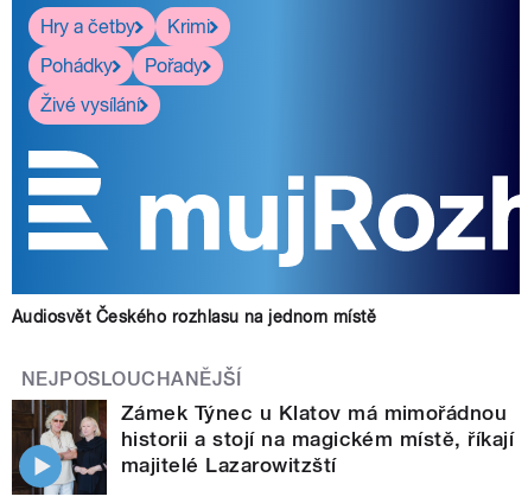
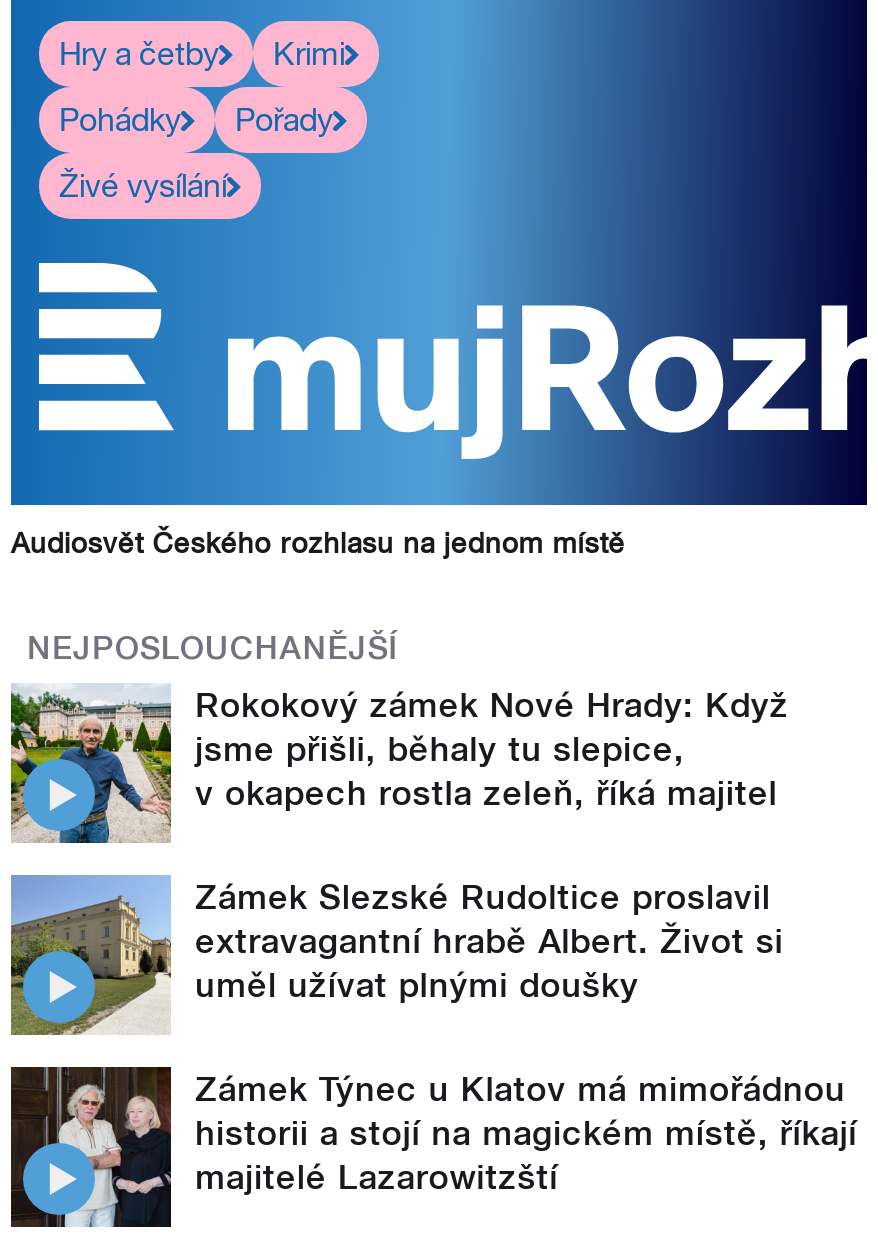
none -> [9,683,789,1005] [image] | Rokokový zámek Nové Hrady: Když | jsme přišli, běhaly tu slepice, | v okapech rostla zeleň, říká majitel | Zámek Slezské Rudoltice proslavil | extravagantní hrabě Albert. Život si | uměl užívat plnými doušky
none -> [9,873,167,1037] [image]

